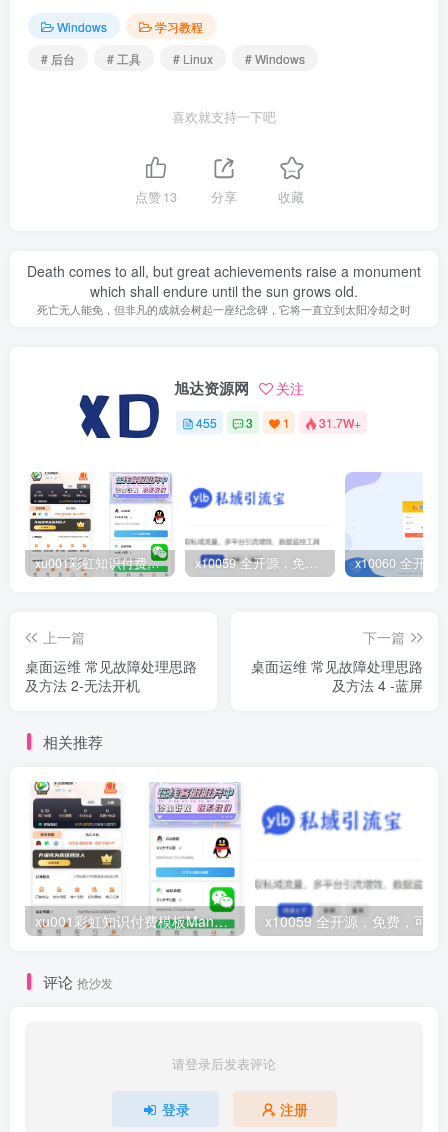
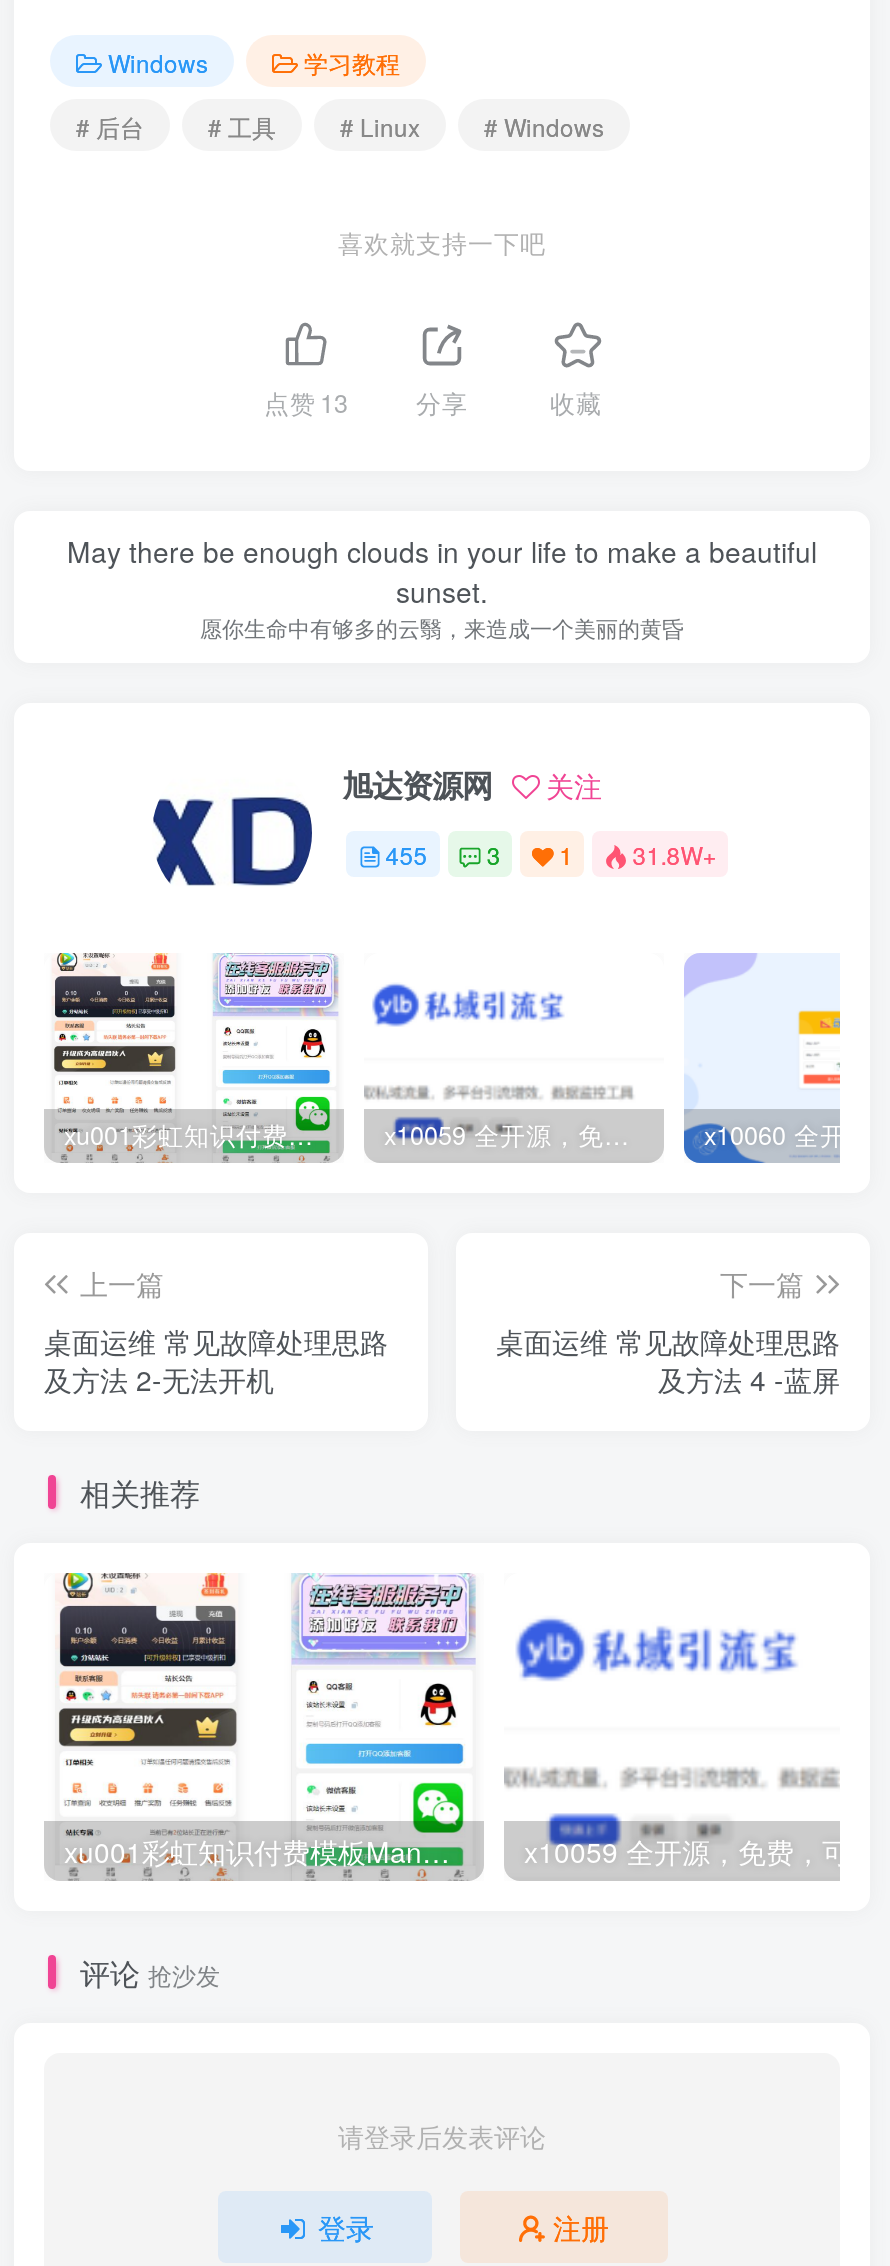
[27,261,421,317] Death comes to all, but great achievements raise a monument | which shall endure until the sun grows old. | 死亡无人能免，但非凡的成就会树起一座纪念碑，它将一直立到太阳冷却之时 -> [67,531,817,643] May there be enough clouds in your life to make a beautiful | sunset. | 愿你生命中有够多的云翳，来造成一个美丽的黄昏
[196,414,361,431] 455 3 1 31.7W+ -> [386,838,716,872] 455 3 1 31.8W+

